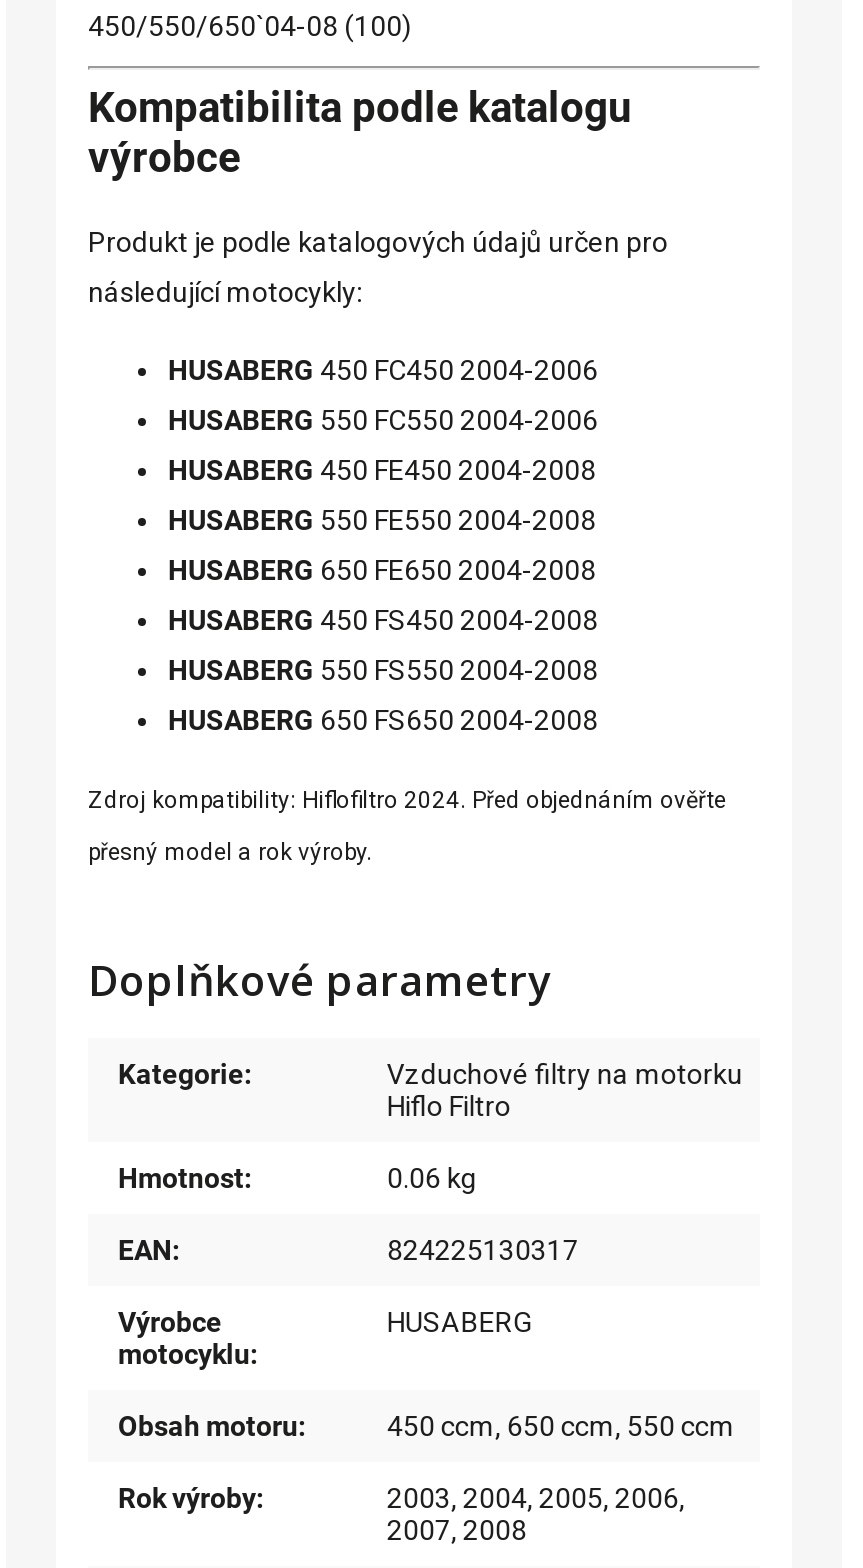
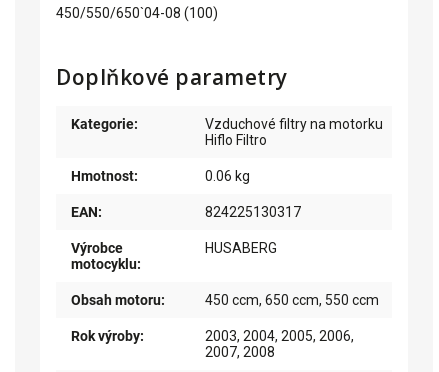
[88,84,726,867] Kompatibilita podle katalogu | výrobce | Produkt je podle katalogových údajů určen pro | následující motocykly: | HUSABERG 450 FC450 2004-2006 | HUSABERG 550 FC550 2004-2006 | HUSABERG 450 FE450 2004-2008 | HUSABERG 550 FE550 2004-2008 | HUSABERG 650 FE650 2004-2008 | HUSABERG 450 FS450 2004-2008 | HUSABERG 550 FS550 2004-2008 | HUSABERG 650 FS650 2004-2008 | Zdroj kompatibility: Hiflofiltro 2024. Před objednáním ověřte | přesný model a rok výroby. -> none

